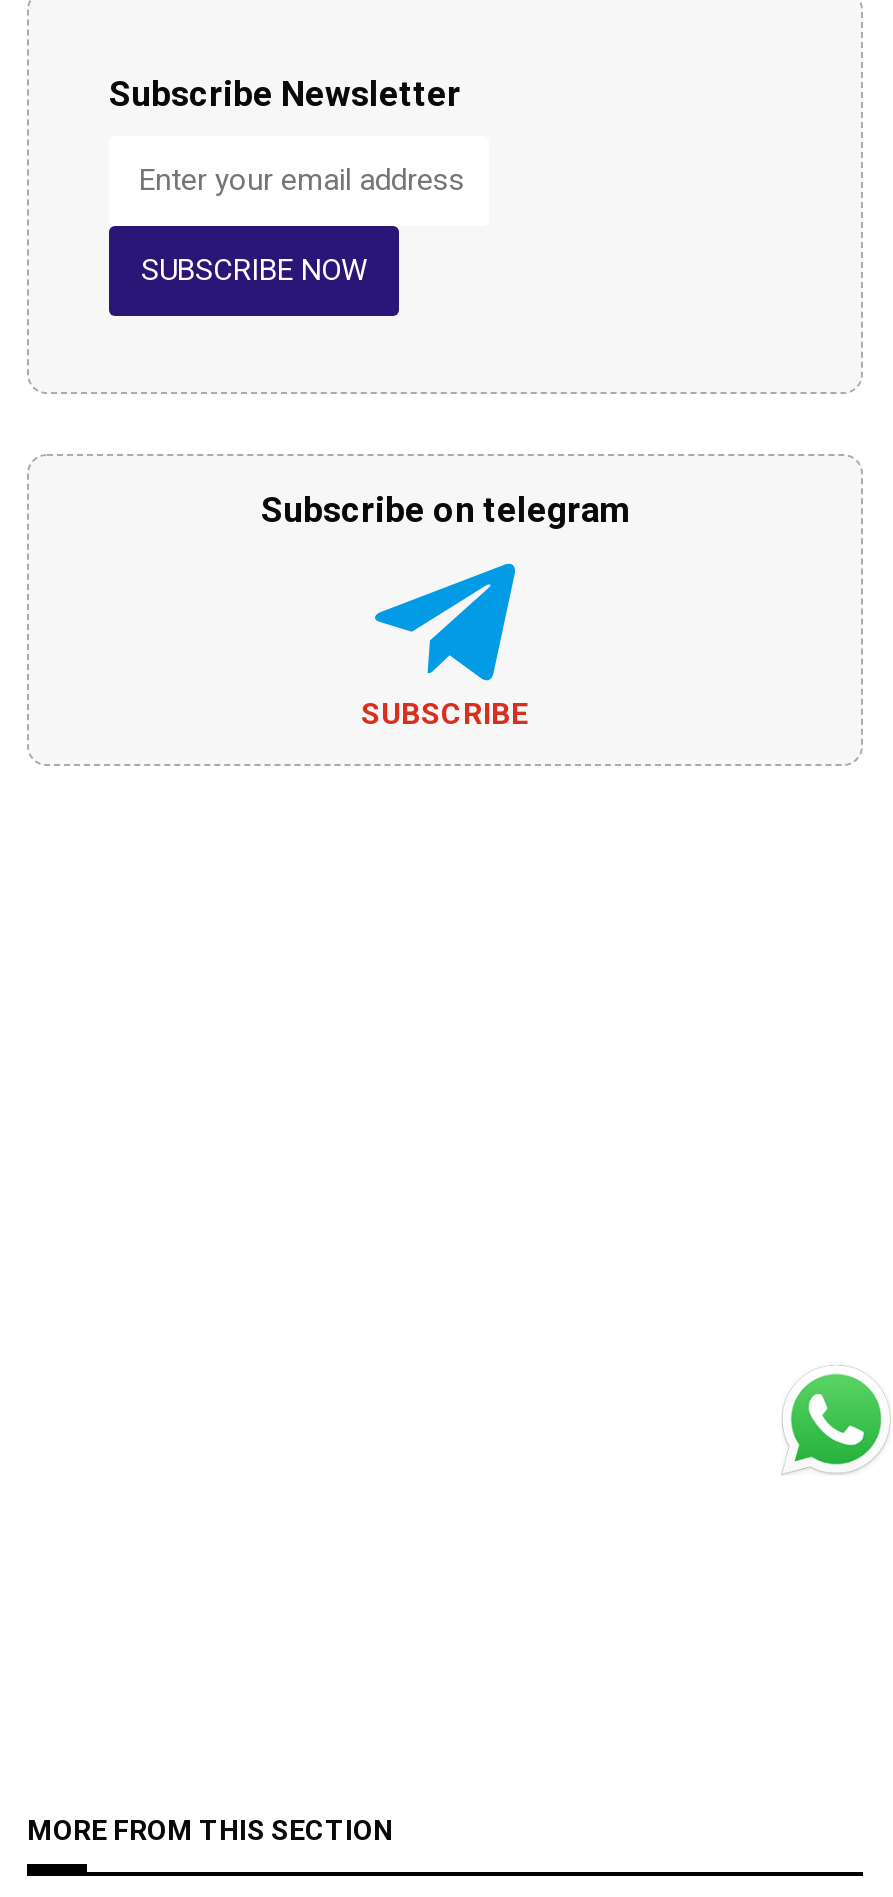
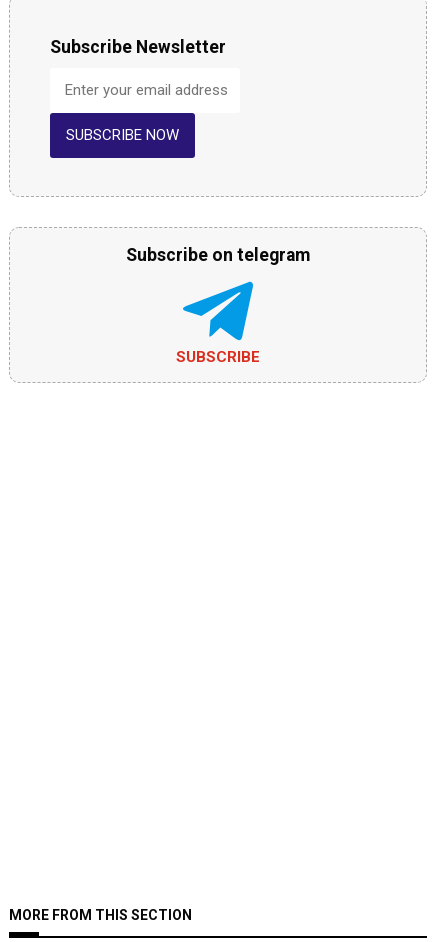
[789,1372,883,1466] [image] -> none

